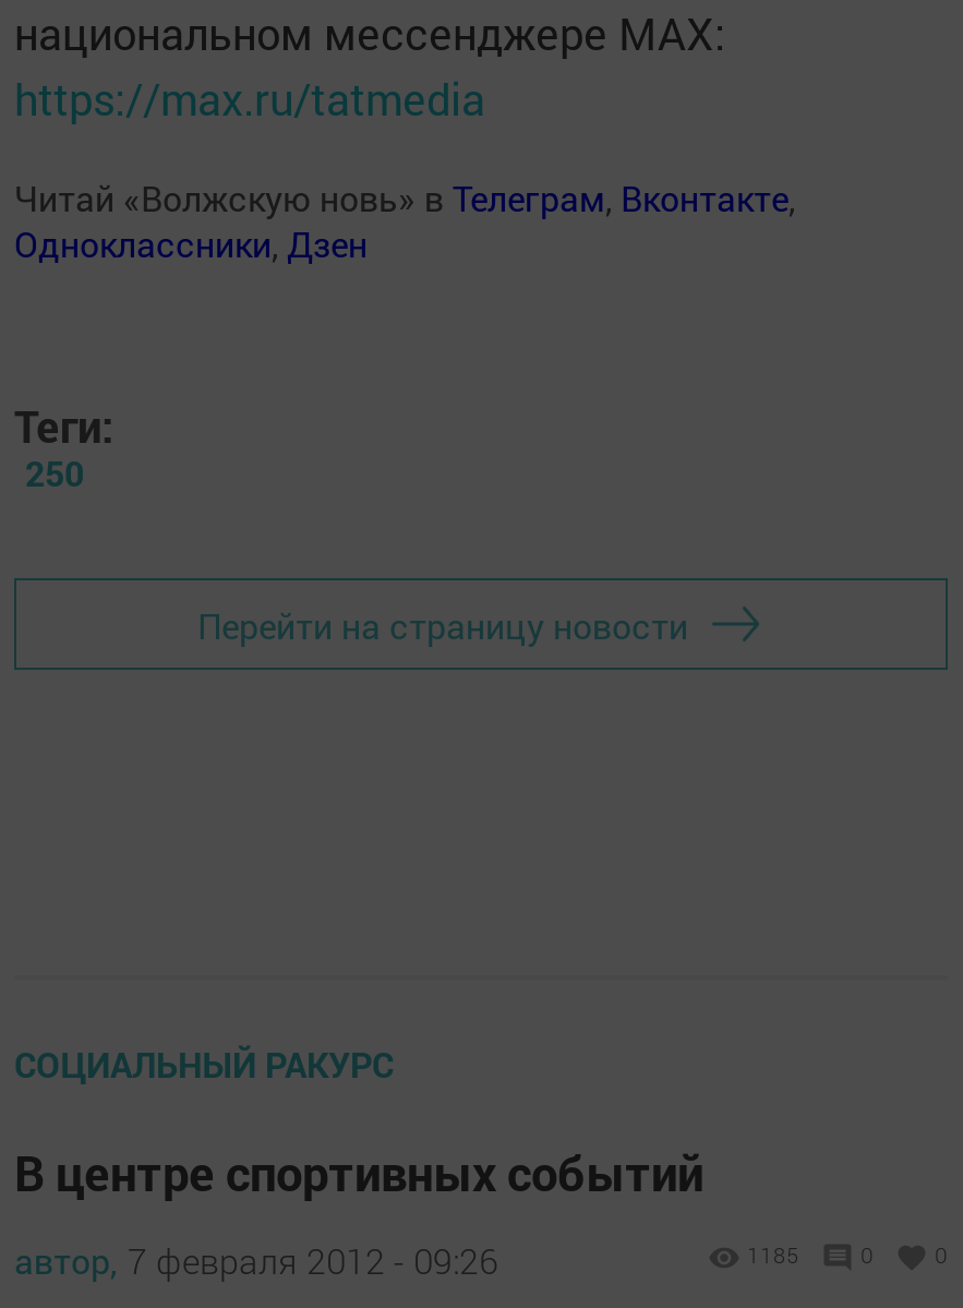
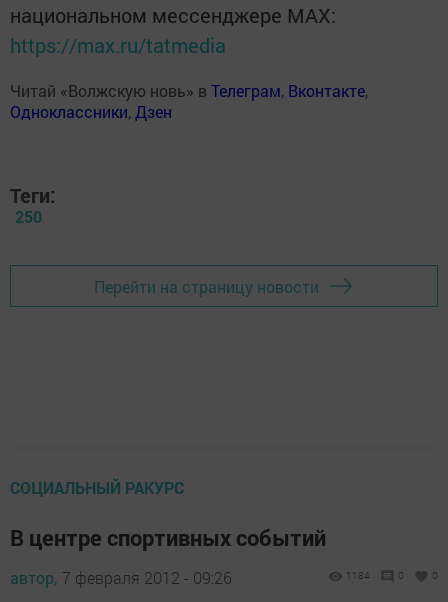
[747,1242,799,1270] 1185 -> [346,569,370,582] 1184

